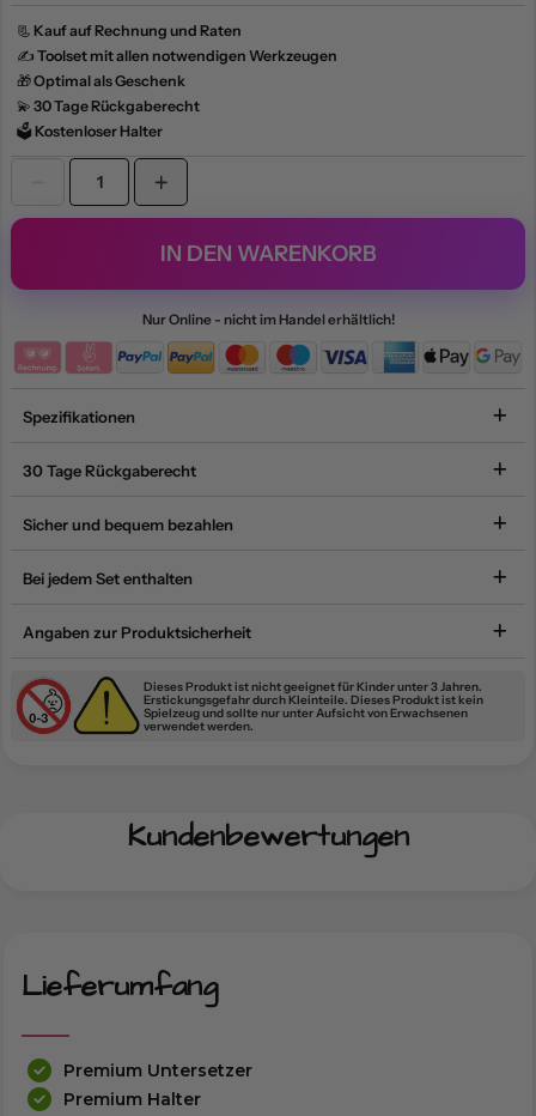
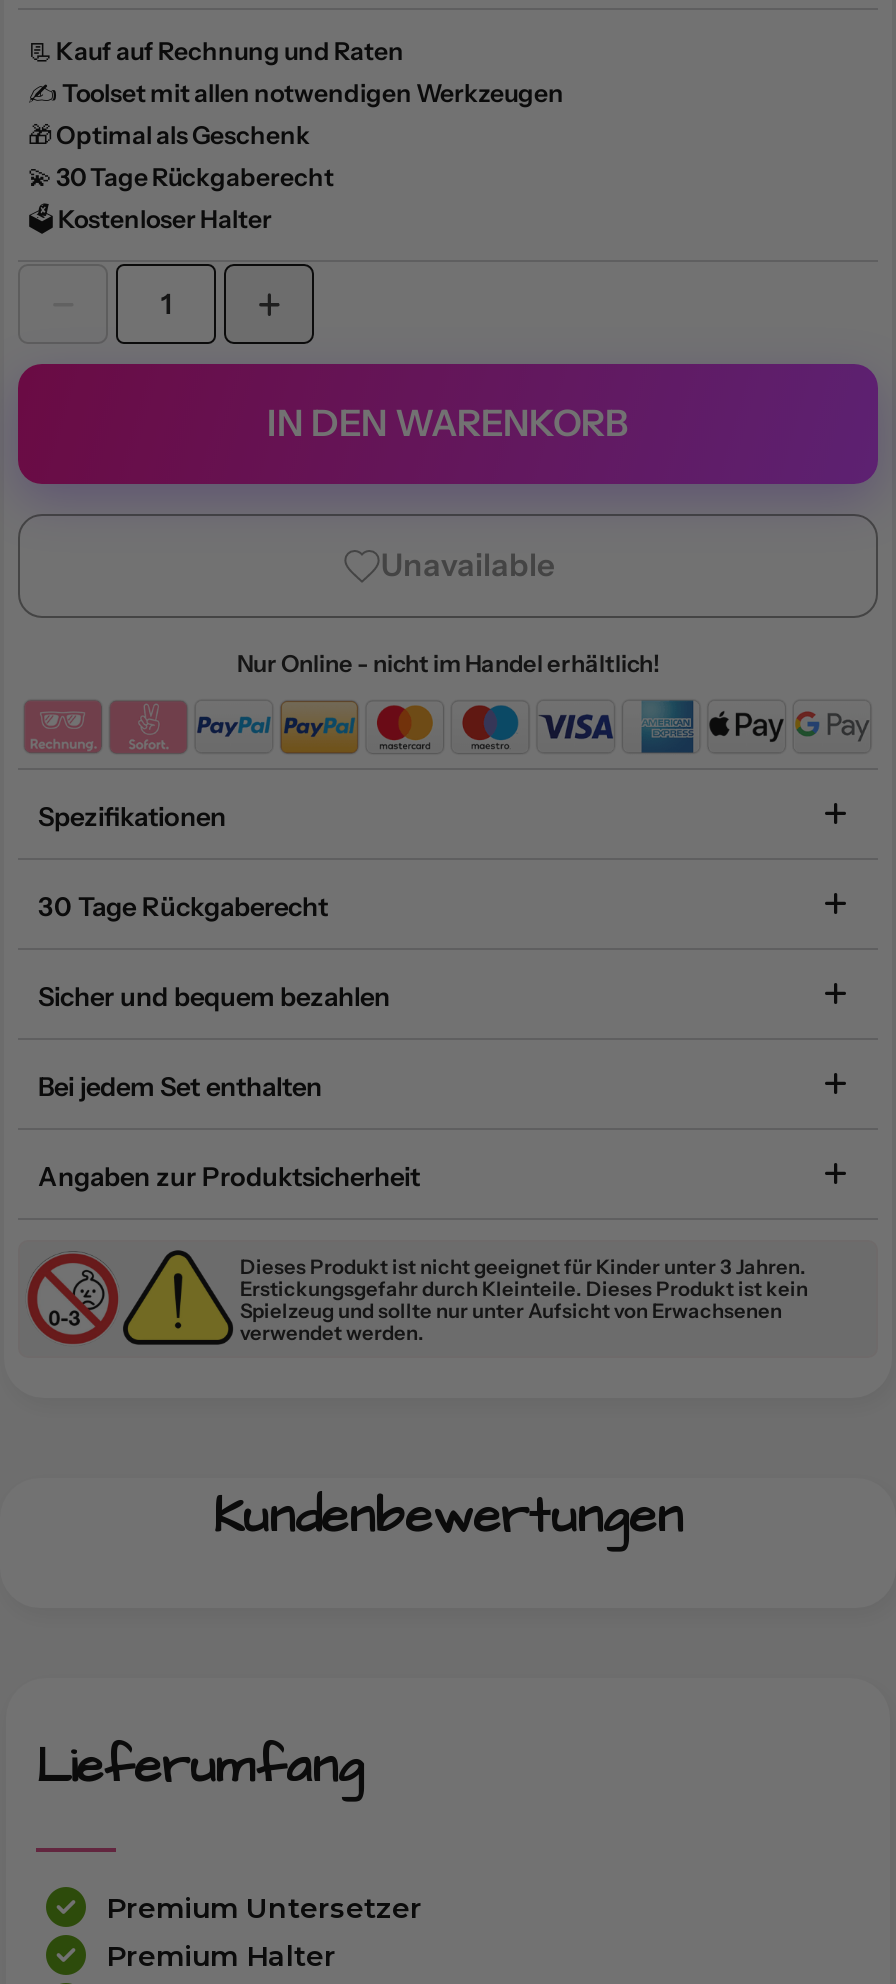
none -> [381,547,555,585] Unavailable

